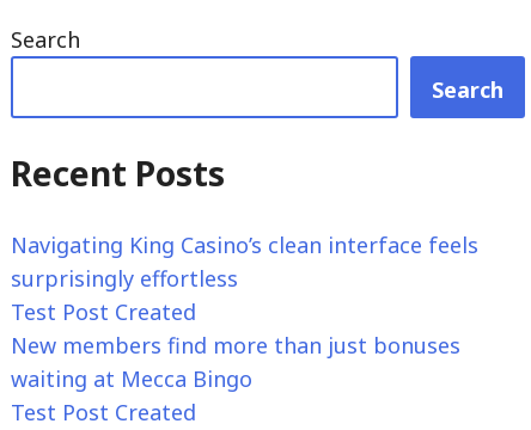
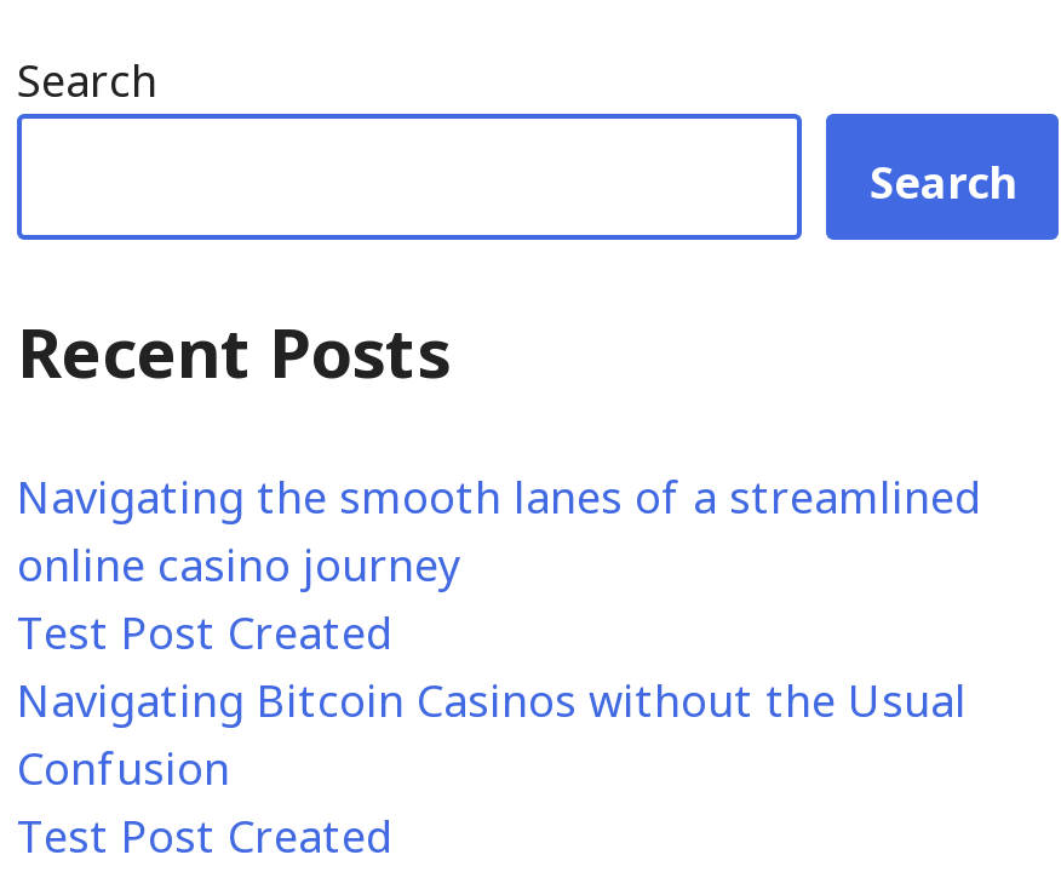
[11,231,478,293] Navigating King Casino’s clean interface feels | surprisingly effortless -> [17,467,981,593] Navigating the smooth lanes of a streamlined | online casino journey
[11,331,460,393] New members find more than just bonuses | waiting at Mecca Bingo -> [17,671,967,797] Navigating Bitcoin Casinos without the Usual | Confusion

